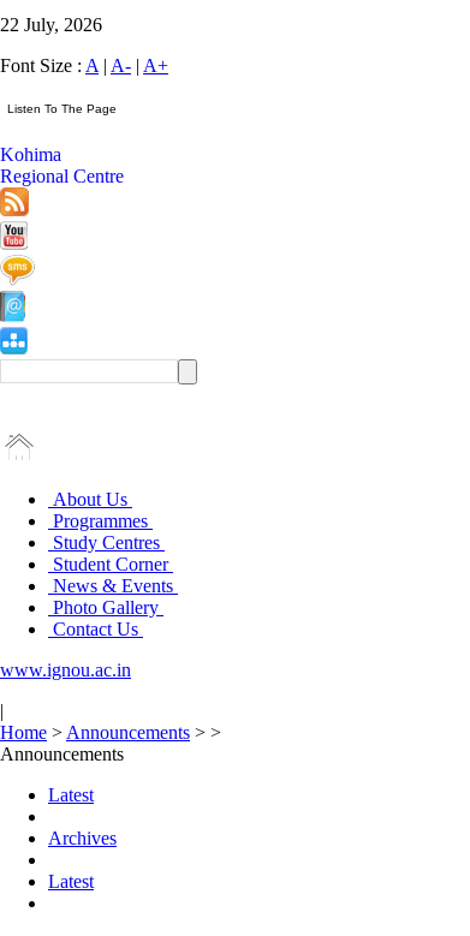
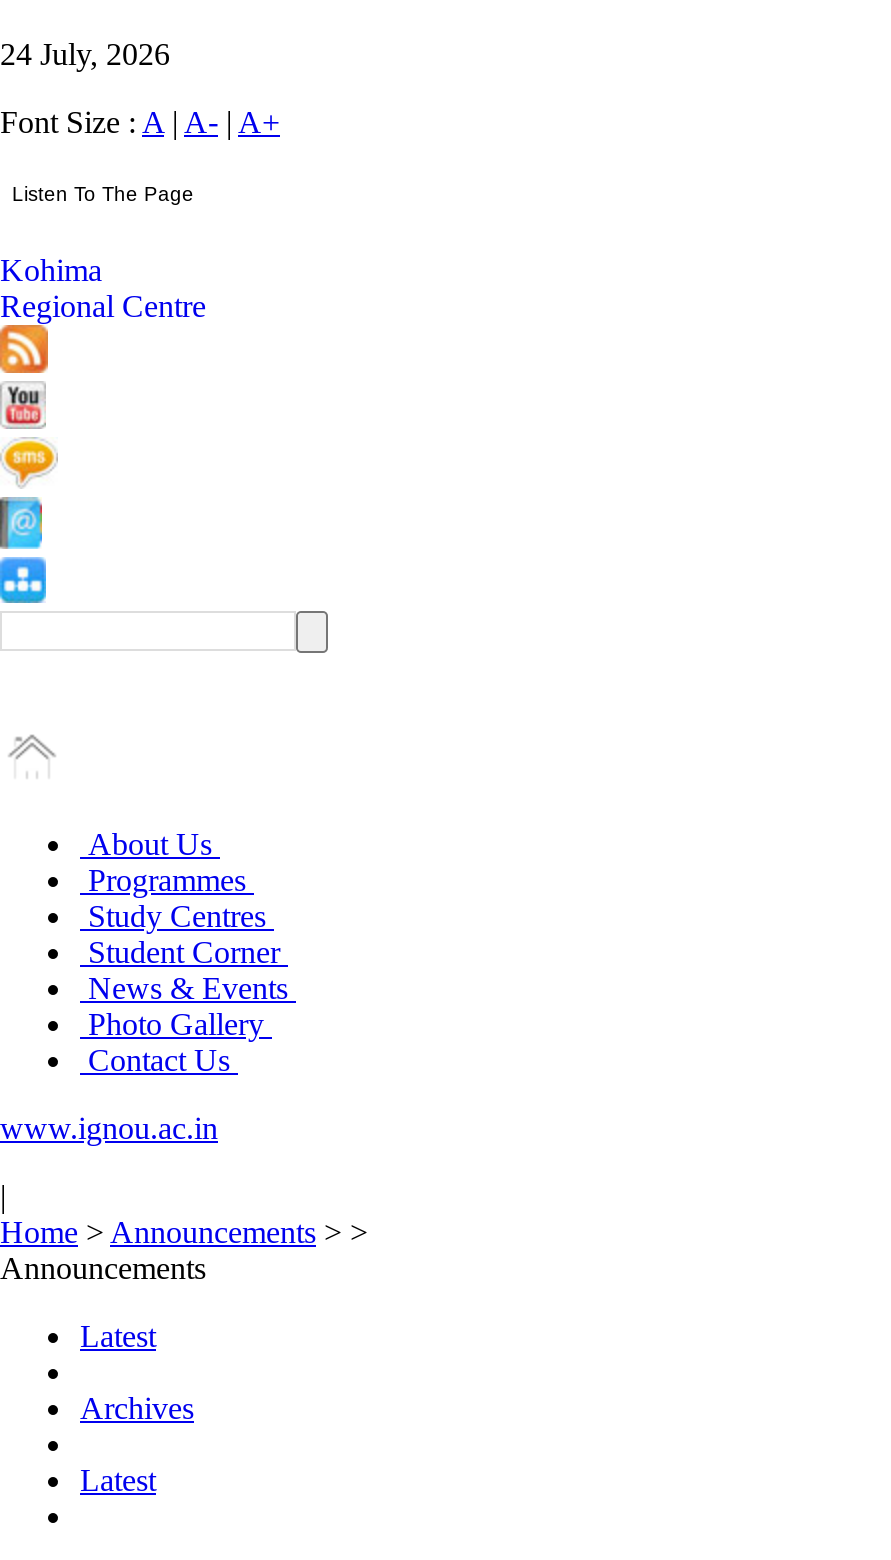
[0,14,102,35] 22 July, 2026 -> [0,37,170,71] 24 July, 2026

